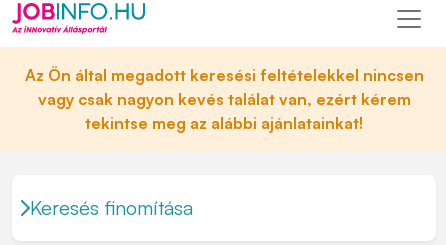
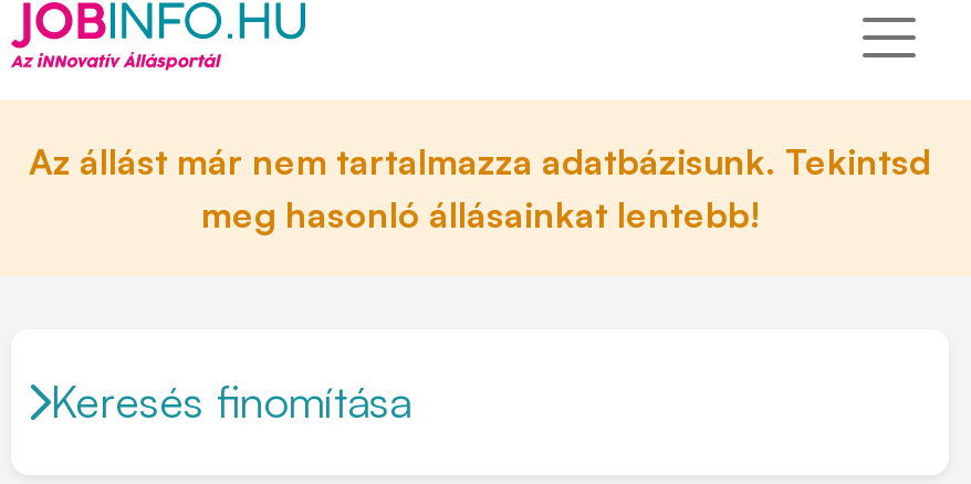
[24,65,423,133] Az Ön által megadott keresési feltételekkel nincsen | vagy csak nagyon kevés találat van, ezért kérem | tekintse meg az alábbi ajánlatainkat! -> [29,139,931,236] Az állást már nem tartalmazza adatbázisunk. Tekintsd | meg hasonló állásainkat lentebb!

